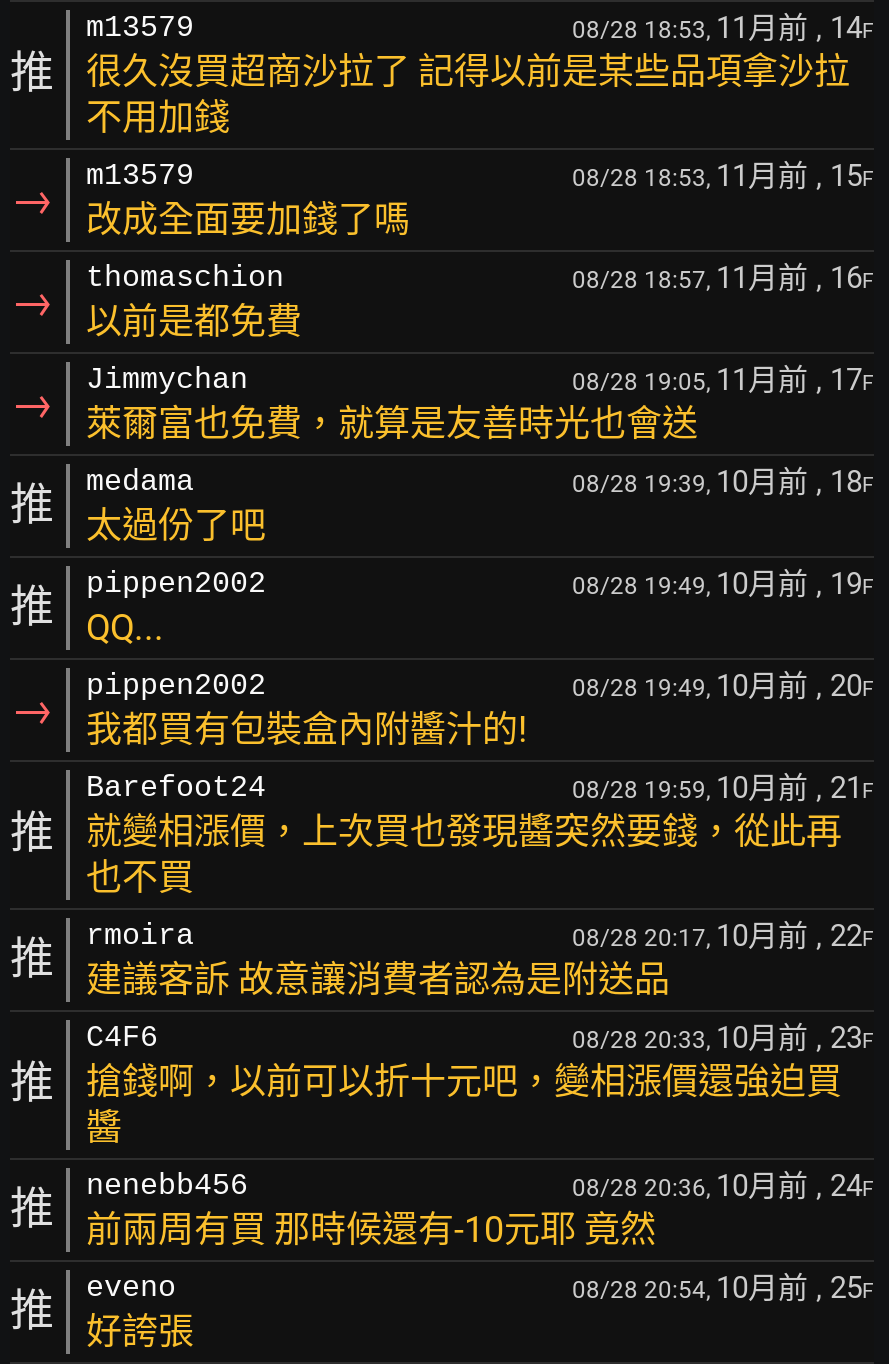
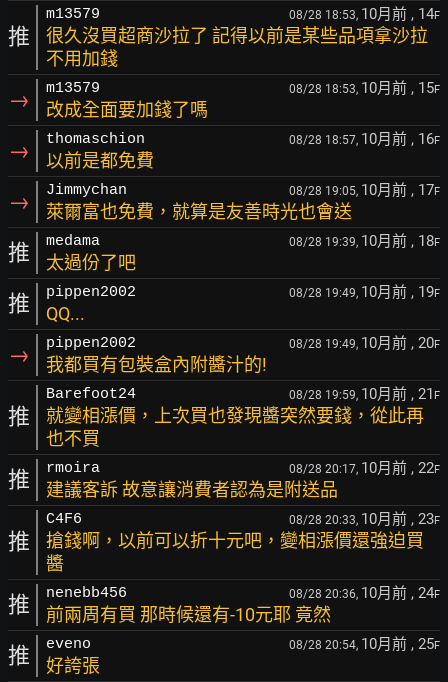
[572,9,874,45] 08/28 18:53, 11月前, 14F -> [289,4,440,22] 08/28 18:53, 10月前, 14F
[572,157,874,193] 08/28 18:53, 11月前, 15F -> [289,78,440,96] 08/28 18:53, 10月前, 15F
[572,259,874,295] 08/28 18:57, 11月前, 16F -> [289,129,440,147] 08/28 18:57, 10月前, 16F
[572,361,874,397] 08/28 19:05, 11月前, 17F -> [289,180,440,198] 08/28 19:05, 10月前, 17F

